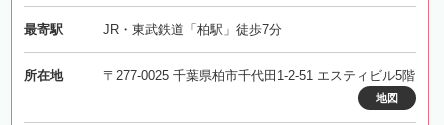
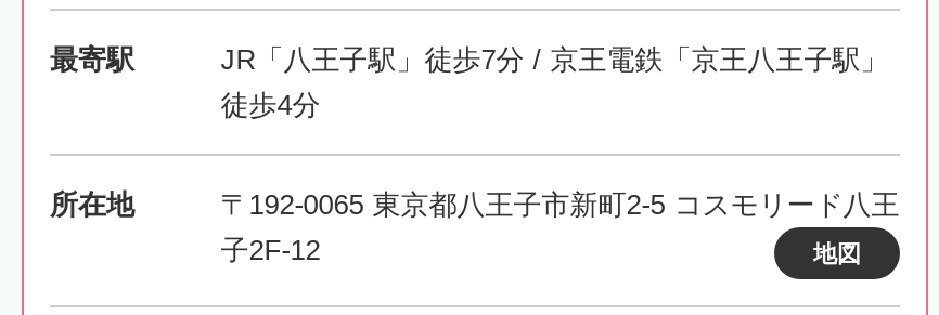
[103,22,282,37] JR・東武鉄道「柏駅」徒歩7分 -> [221,43,888,121] JR「八王子駅」徒歩7分 / 京王電鉄「京王八王子駅」 | 徒歩4分
[103,68,415,83] 〒277-0025 千葉県柏市千代田1-2-51 エスティビル5階 -> [221,188,899,266] 〒192-0065 東京都八王子市新町2-5 コスモリード八王 | 子2F-12

